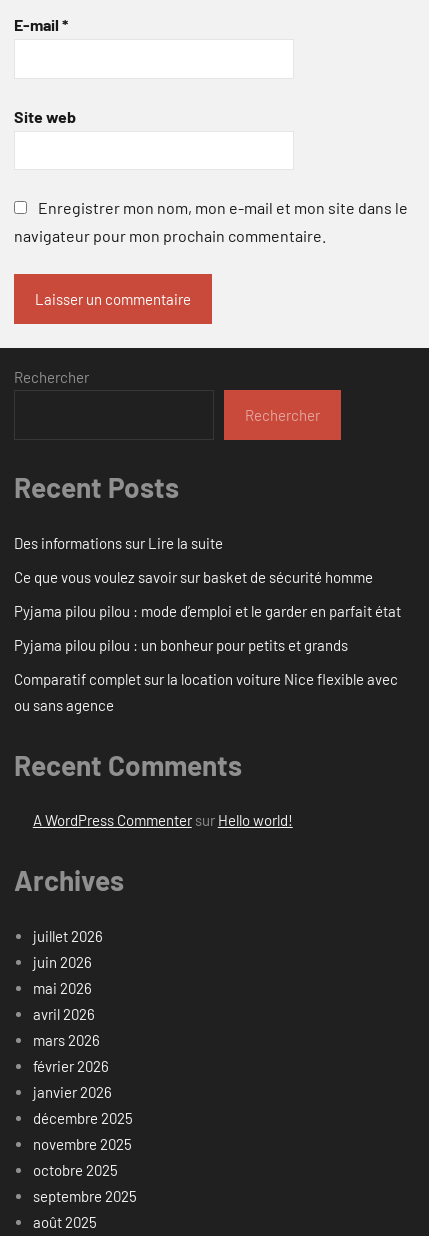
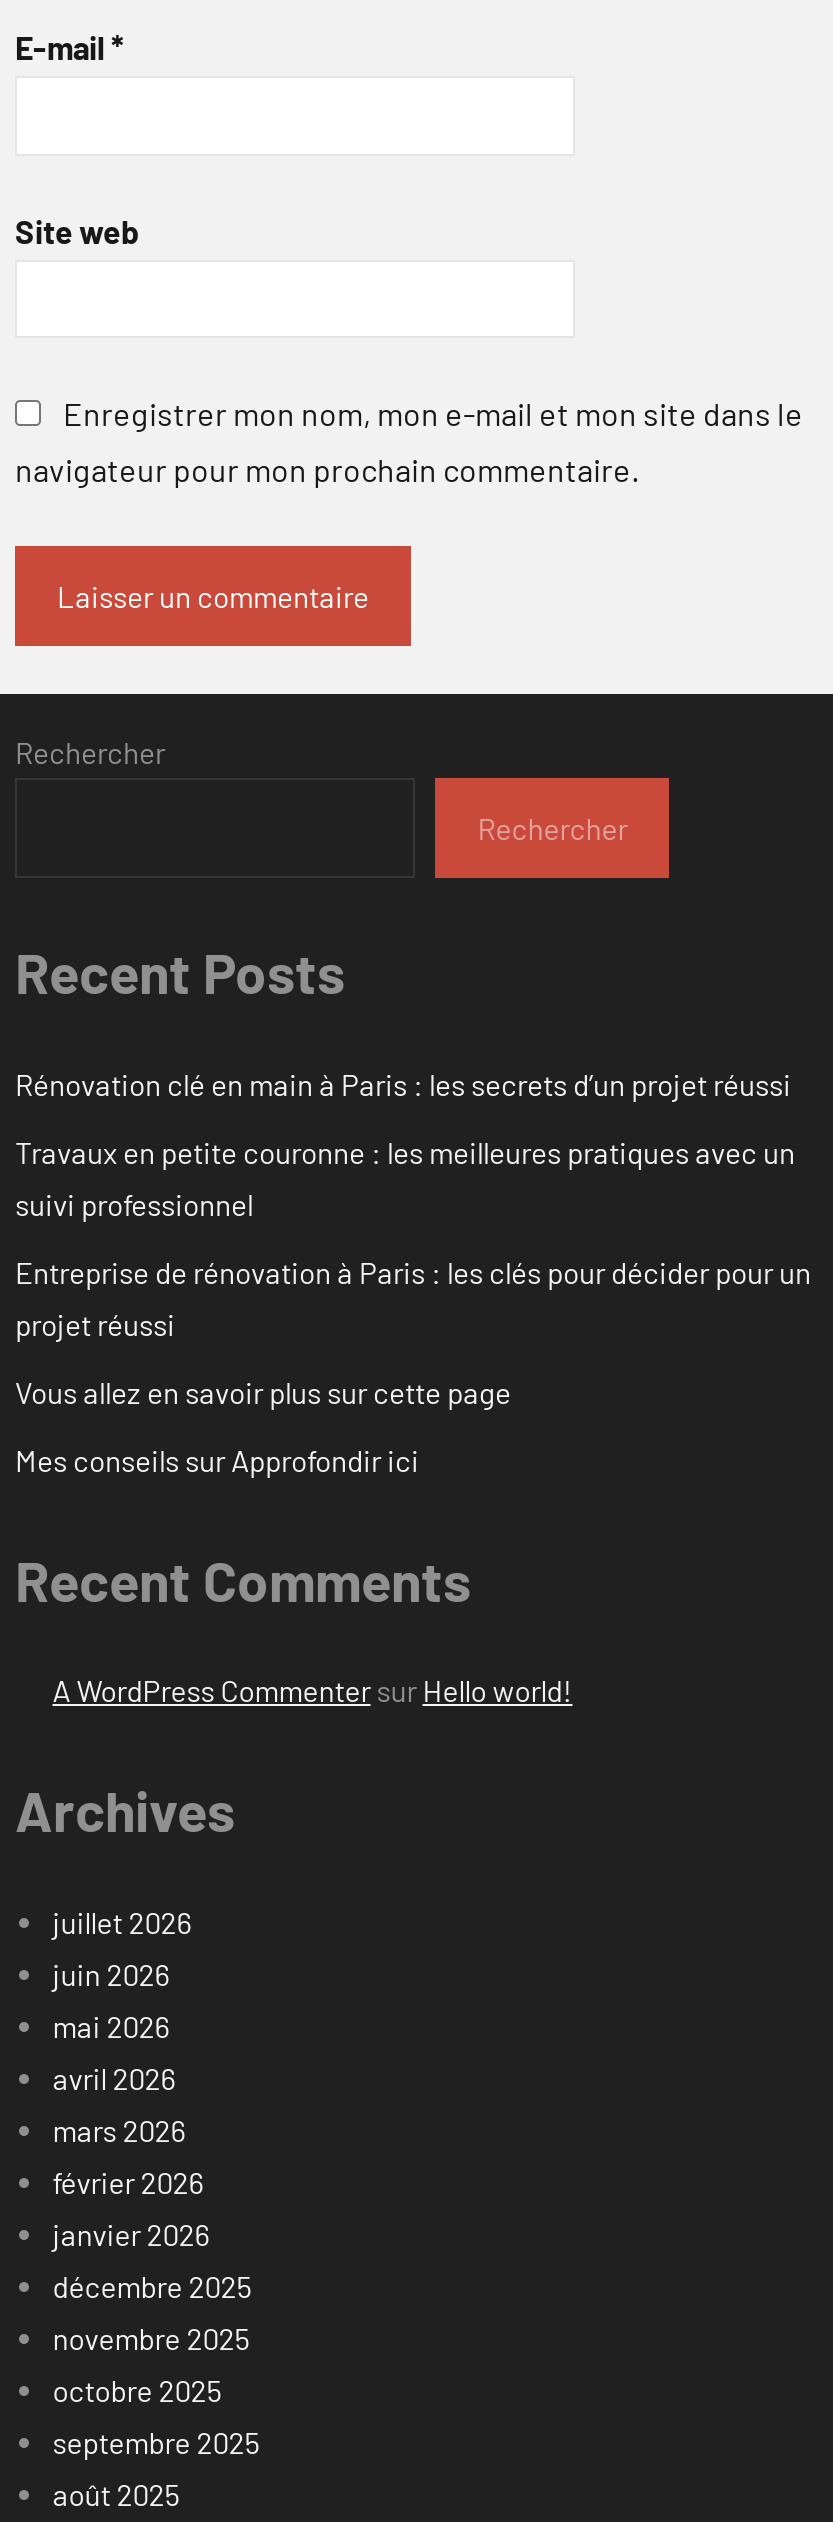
[14,534,223,552] Des informations sur Lire la suite -> [15,1066,791,1102] Rénovation clé en main à Paris : les secrets d’un projet réussi
[14,568,373,586] Ce que vous voulez savoir sur basket de sécurité homme -> [15,1134,795,1222] Travaux en petite couronne : les meilleures pratiques avec un | suivi professionnel
[14,602,401,620] Pyjama pilou pilou : mode d’emploi et le garder en parfait état -> [15,1254,811,1342] Entreprise de rénovation à Paris : les clés pour décider pour un | projet réussi
[14,636,348,654] Pyjama pilou pilou : un bonheur pour petits et grands -> [15,1374,511,1410] Vous allez en savoir plus sur cette page
[14,670,398,714] Comparatif complet sur la location voiture Nice flexible avec | ou sans agence -> [15,1442,419,1478] Mes conseils sur Approfondir ici

